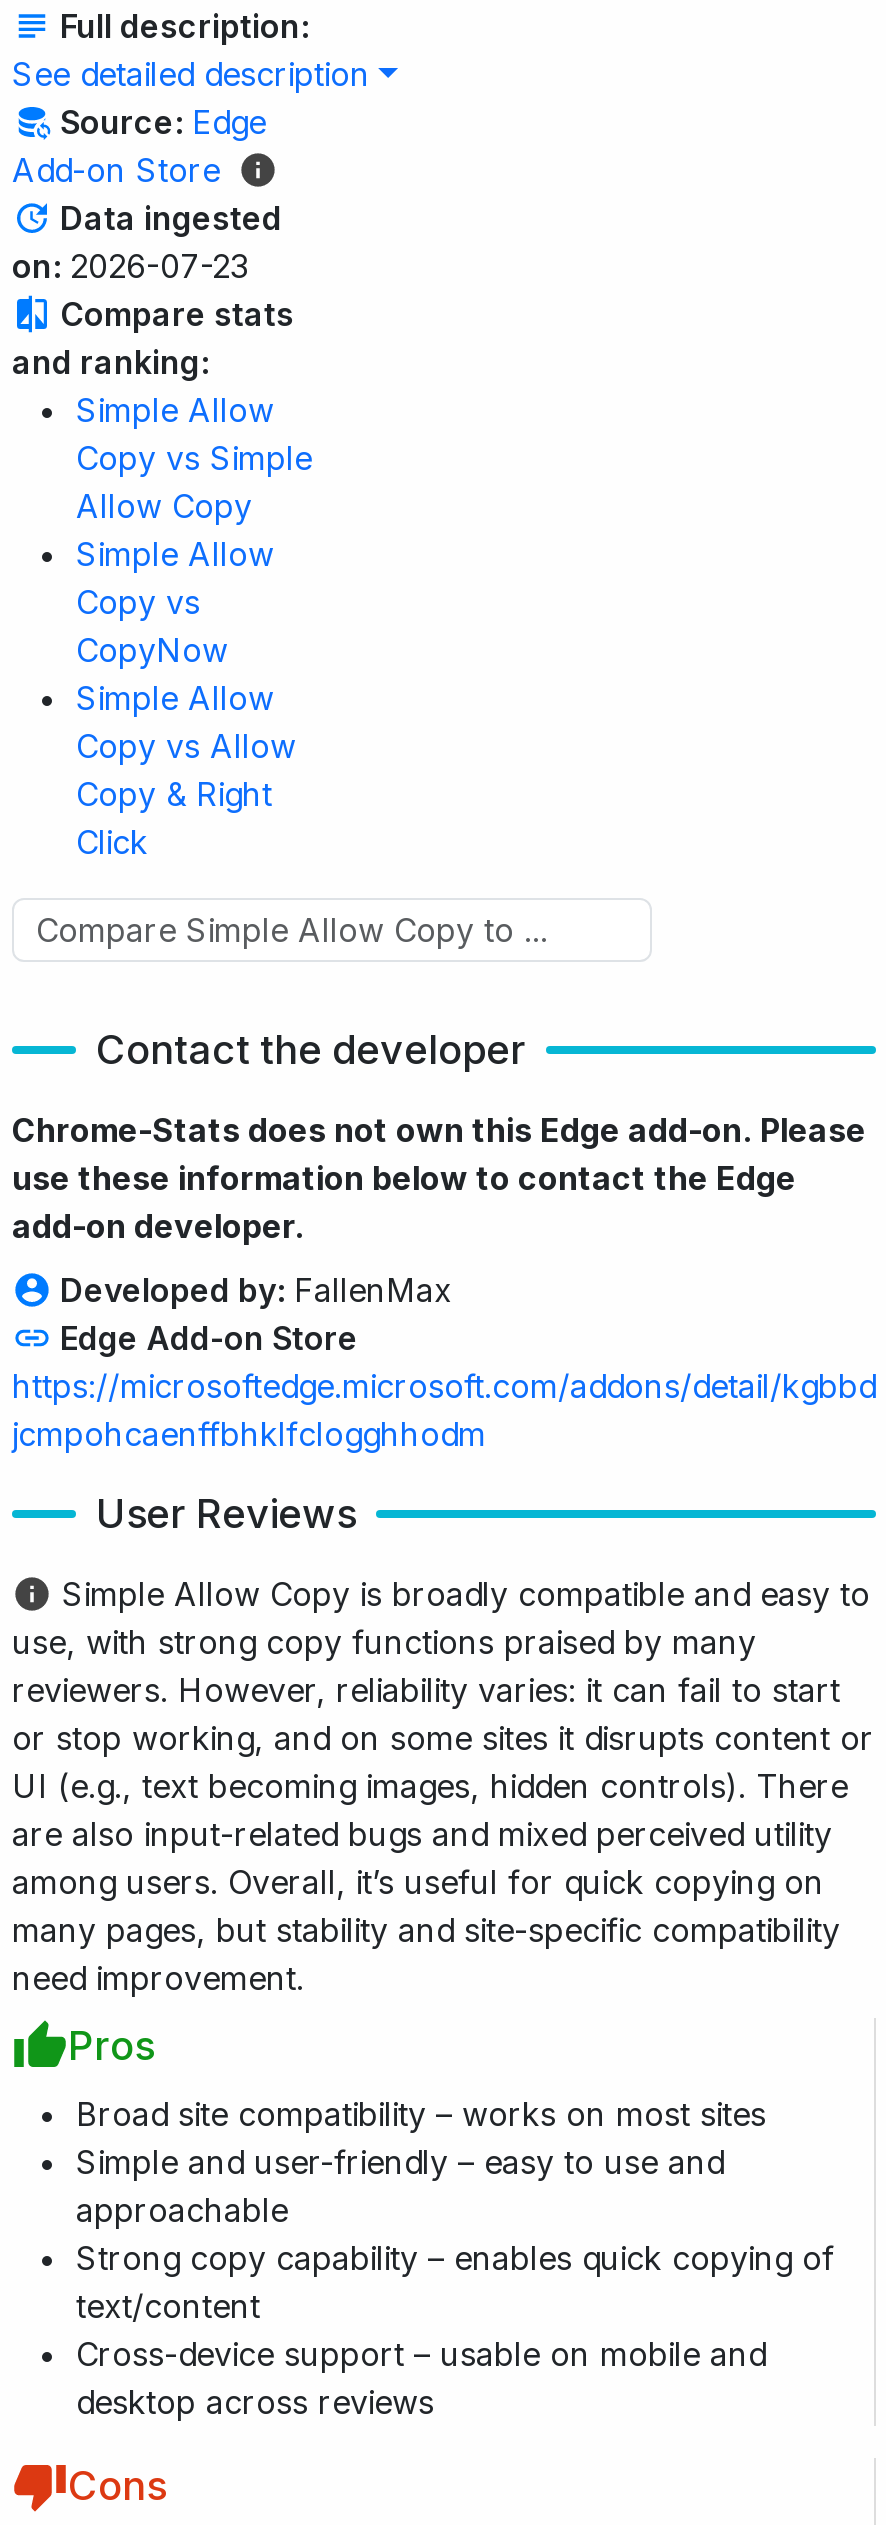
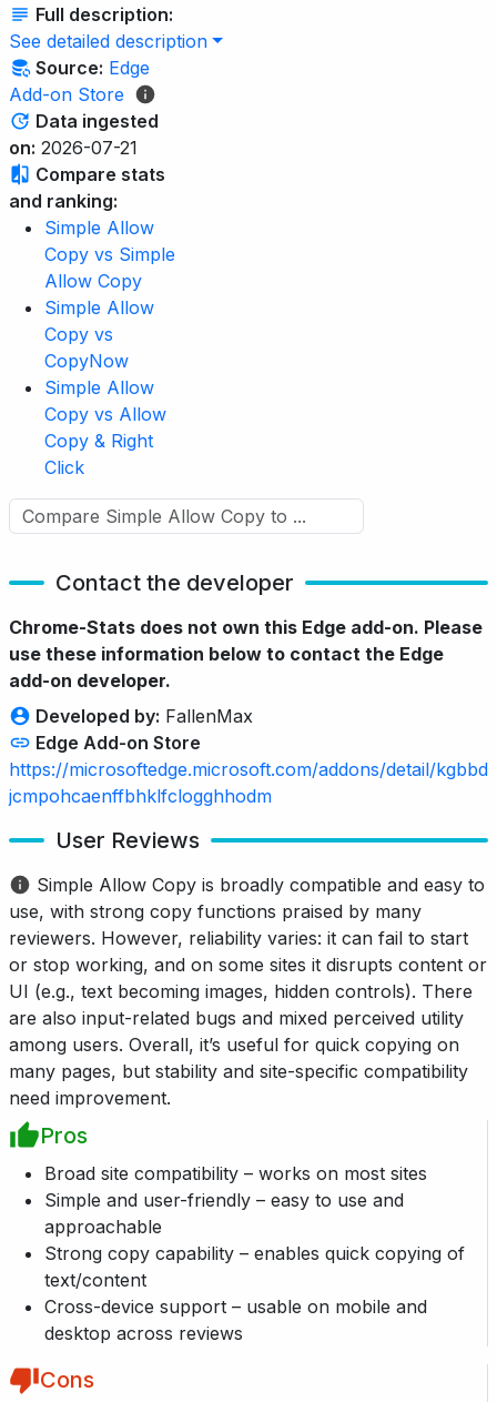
[12,246,248,286] on: 2026-07-23 -> [9,137,138,159] on: 2026-07-21

